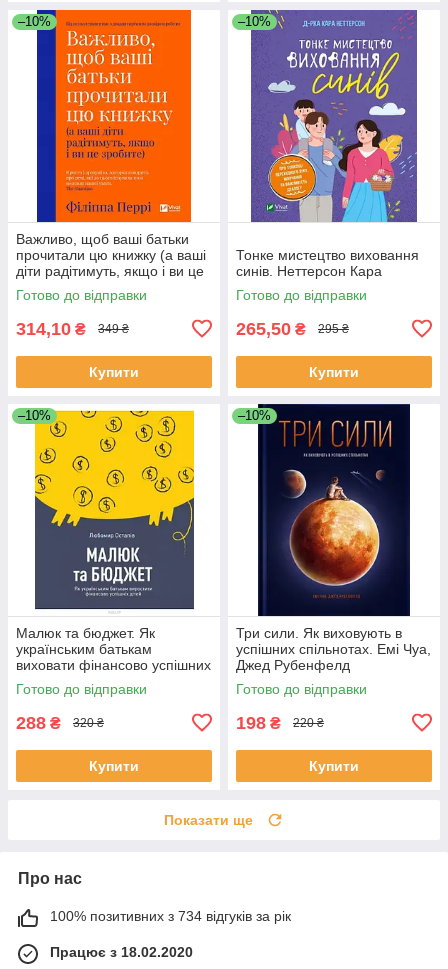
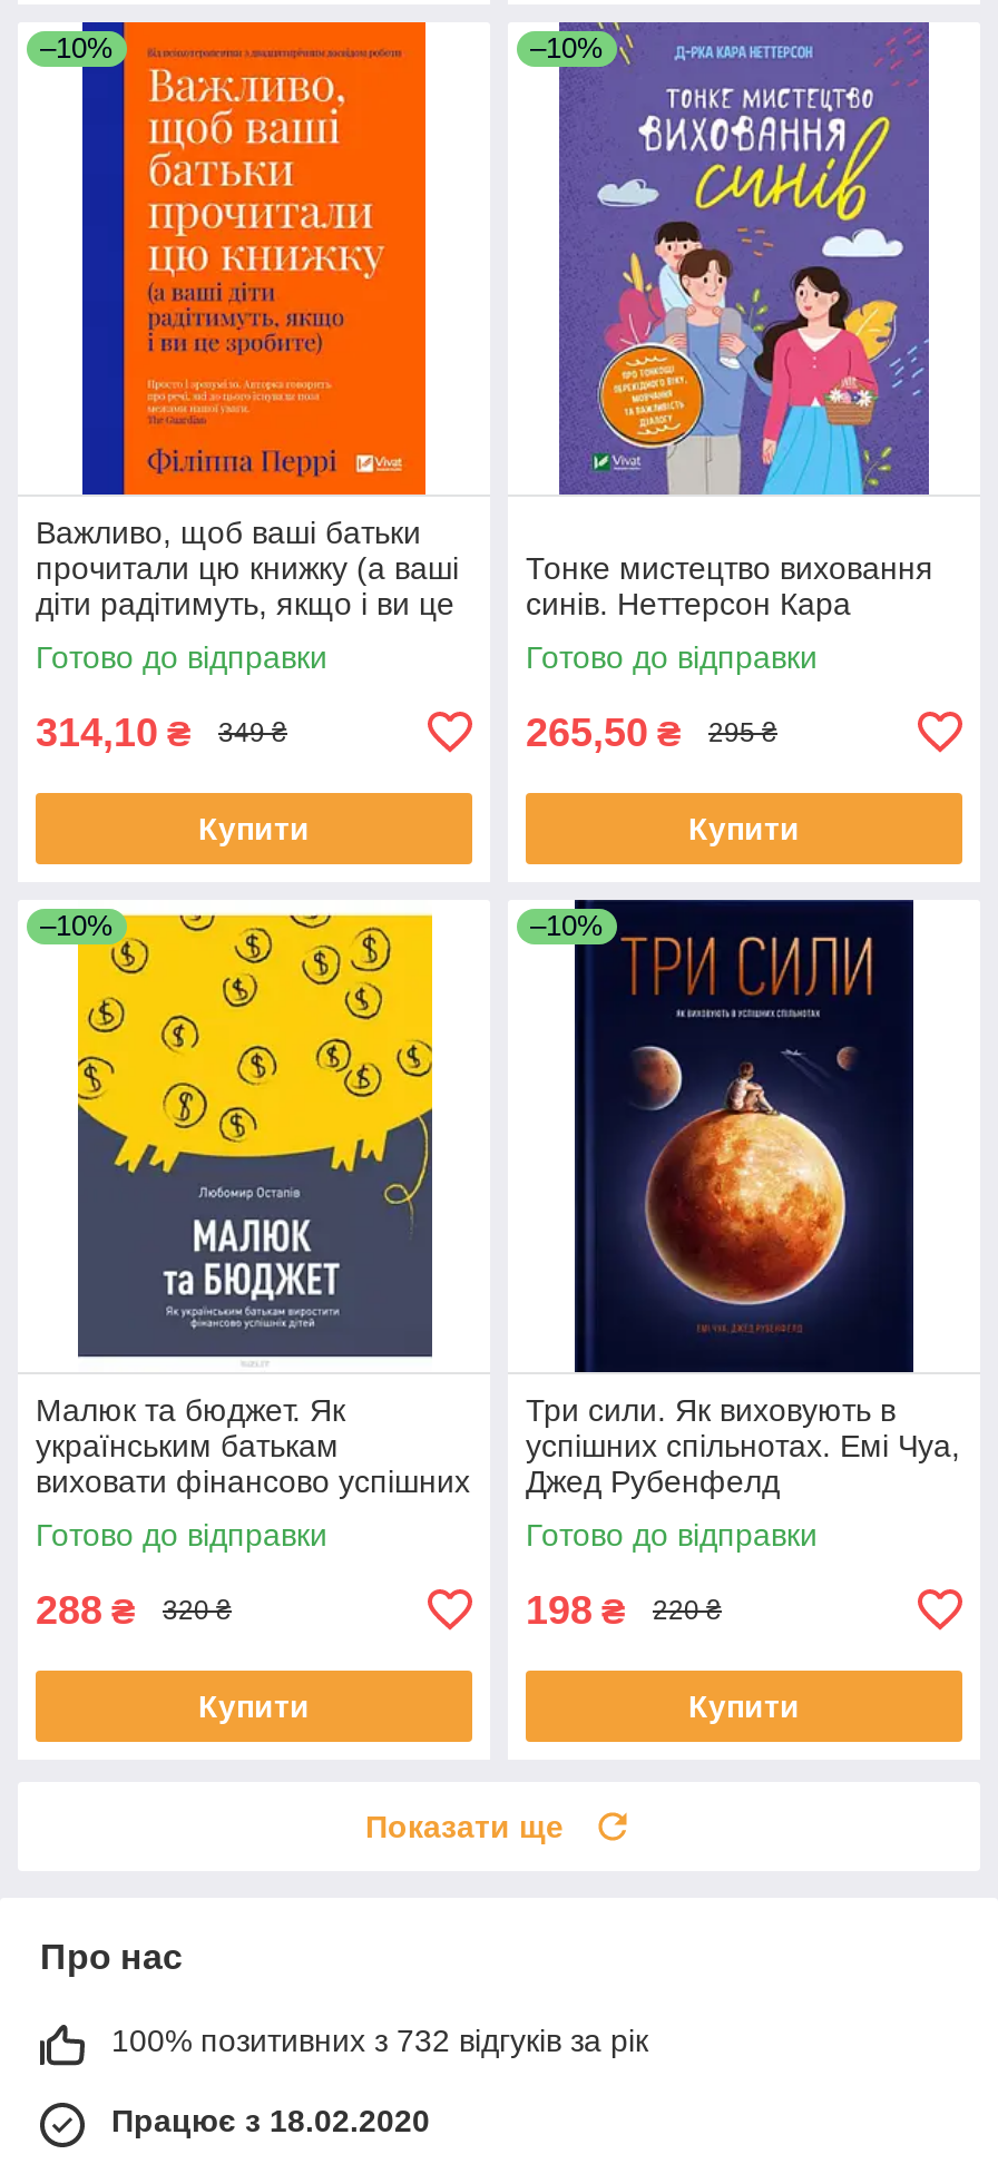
[50,908,291,924] 100% позитивних з 734 відгуків за рік -> [111,2022,648,2058] 100% позитивних з 732 відгуків за рік

